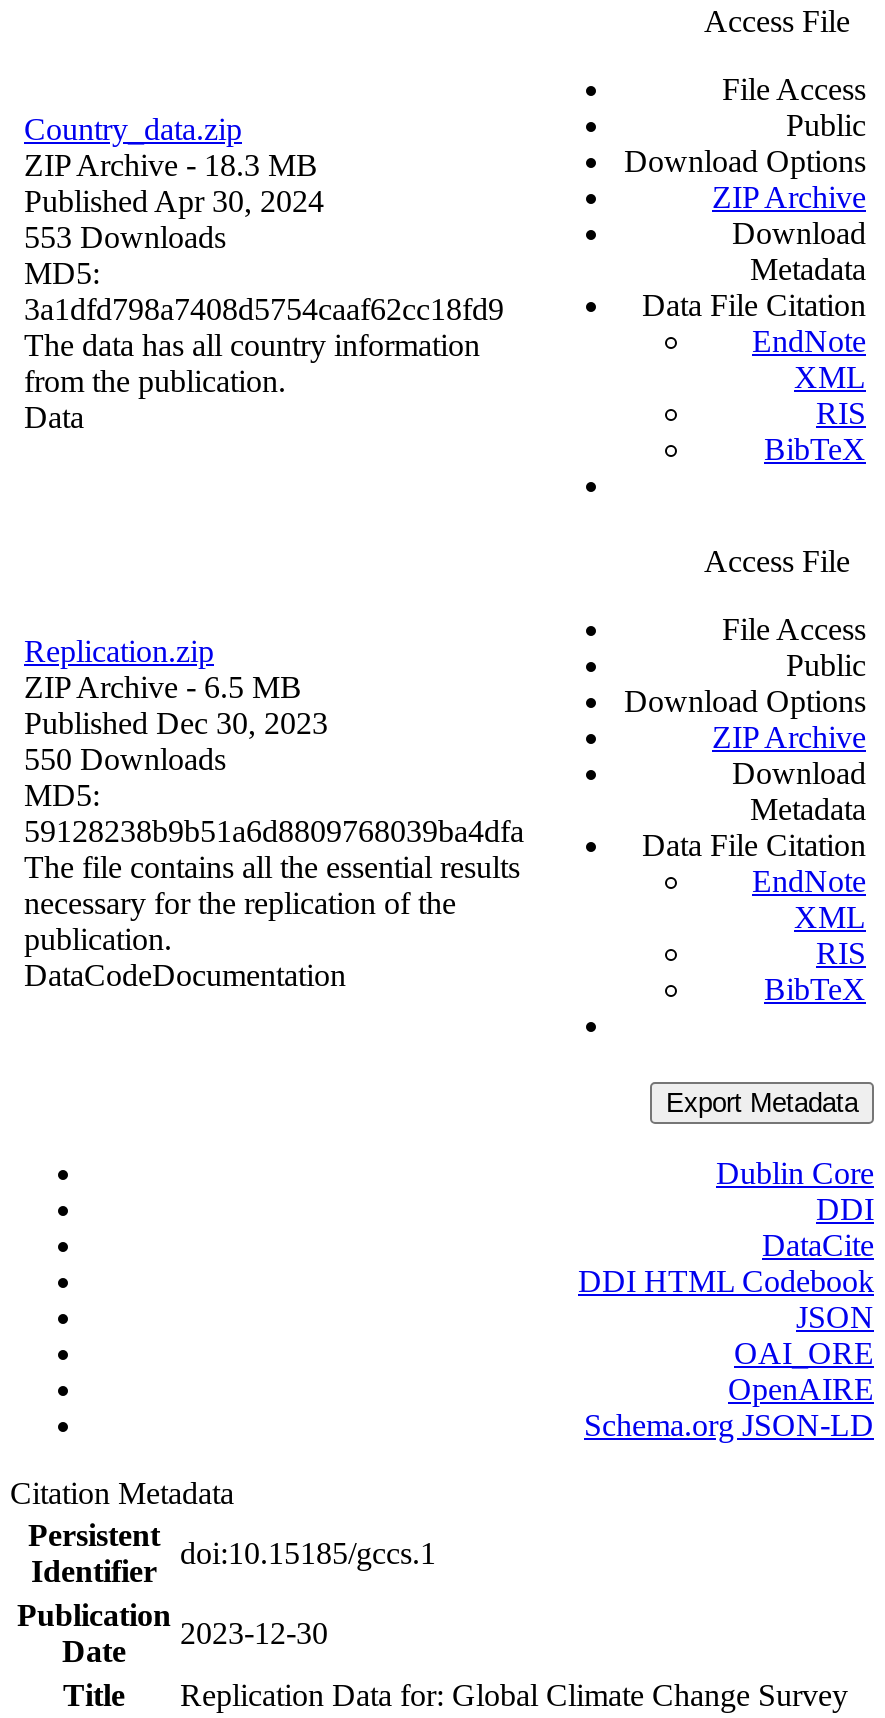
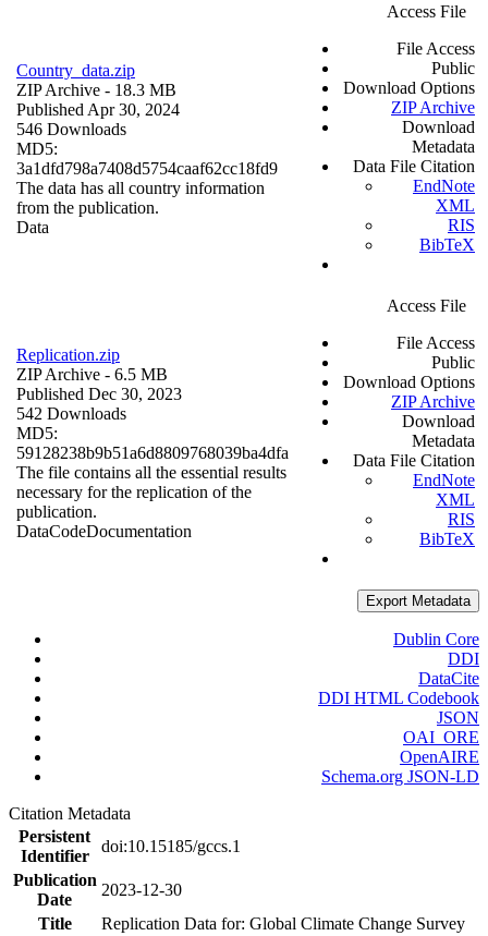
[24,221,226,255] 553 Downloads -> [16,120,126,139] 546 Downloads
[24,743,226,777] 550 Downloads -> [16,405,126,423] 542 Downloads

